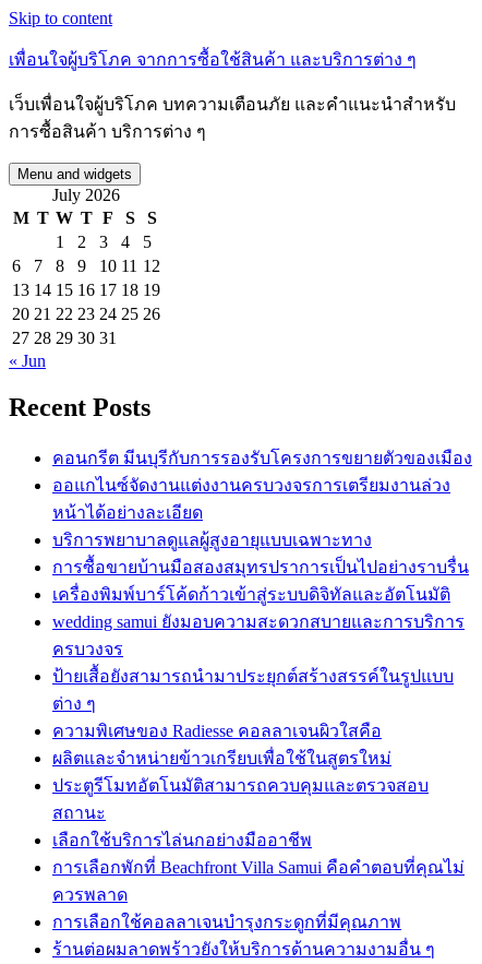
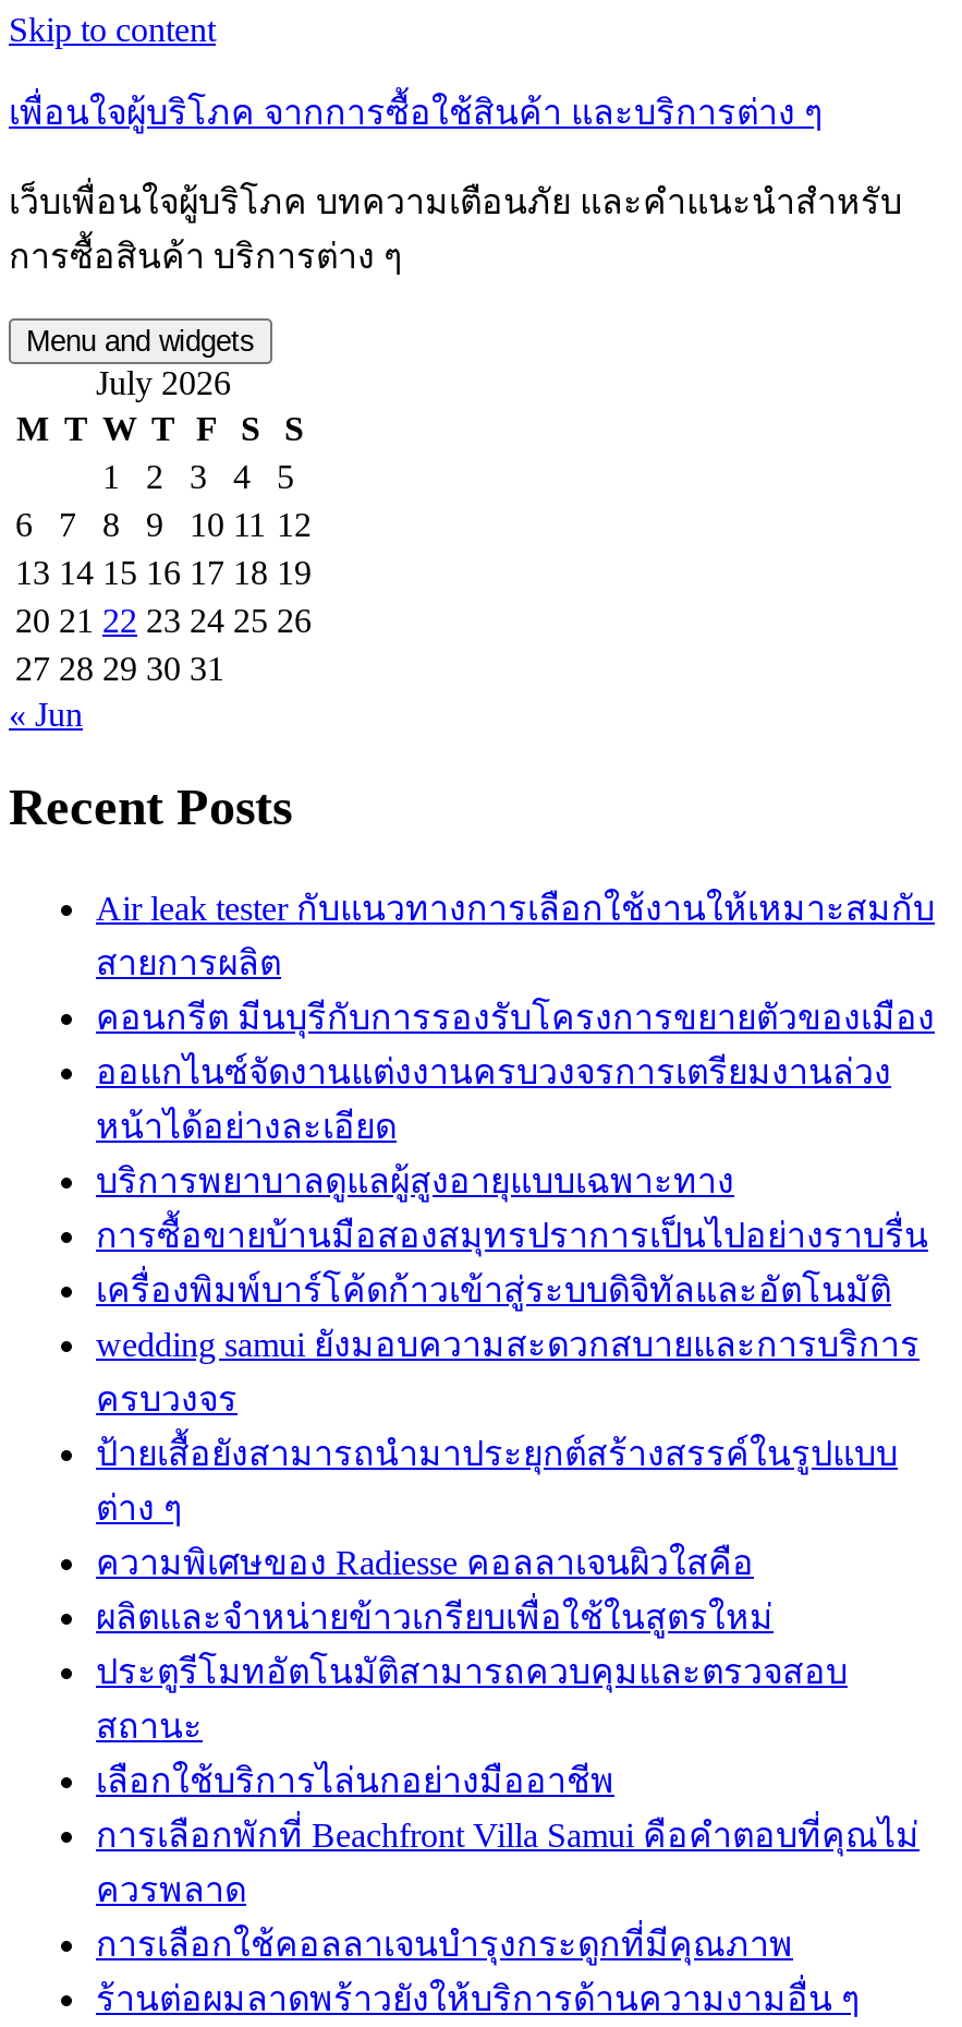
none -> [96,889,935,981] Air leak tester กับแนวทางการเลือกใช้งานให้เหมาะสมกับ | สายการผลิต

